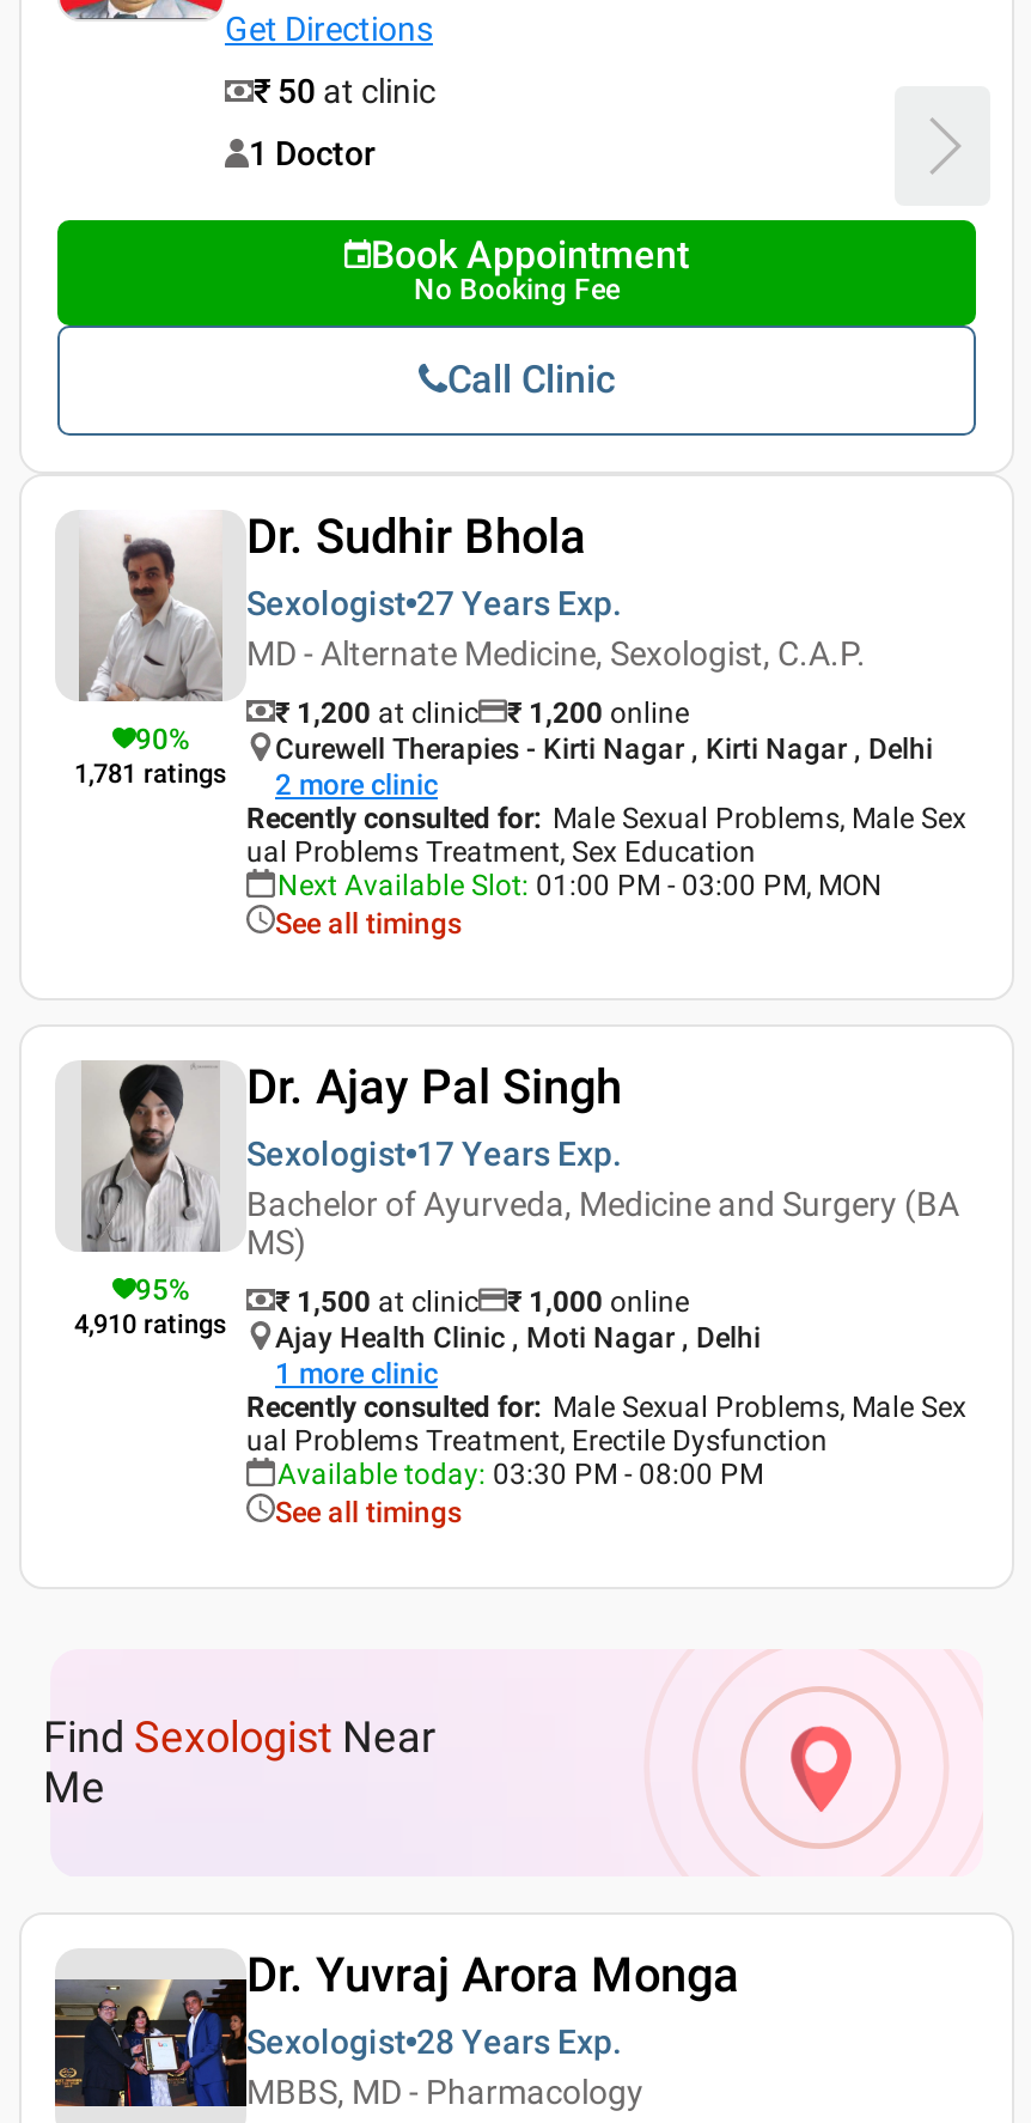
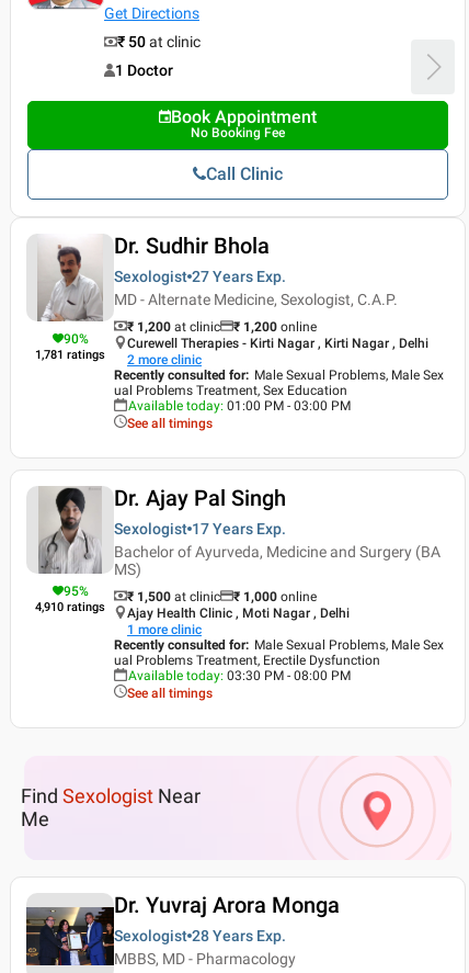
[277,869,883,902] Next Available Slot: 01:00 PM - 03:00 PM, MON -> [128,398,351,414] Available today: 01:00 PM - 03:00 PM

